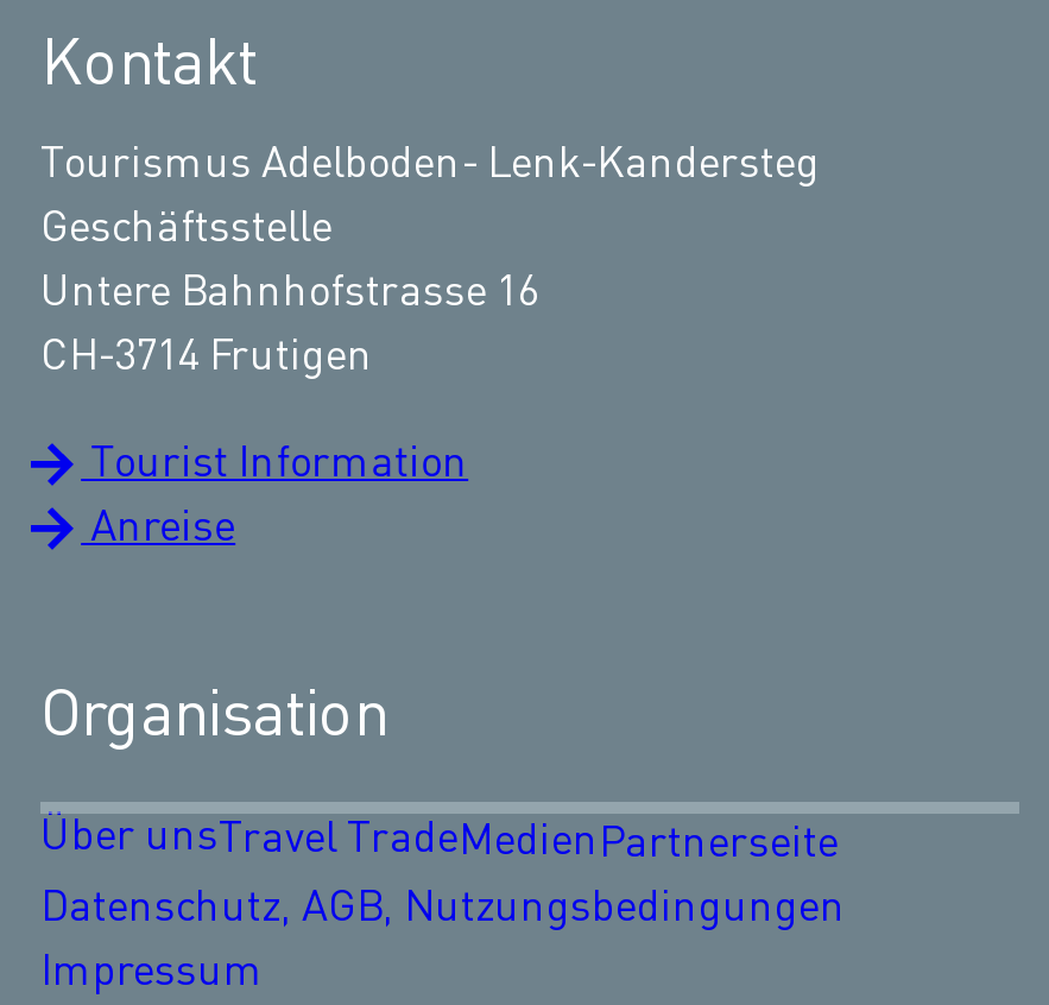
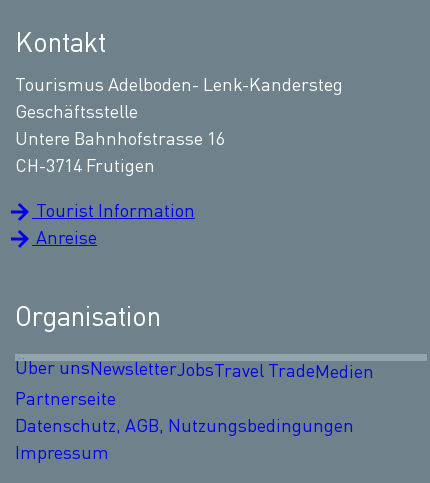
[40,806,839,866] Über unsTravel TradeMedien Partnerseite -> [15,356,374,409] Über unsNewsletterJobsTravel TradeMedien | Partnerseite

